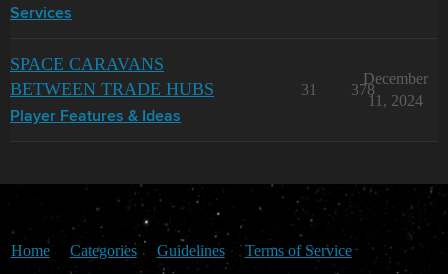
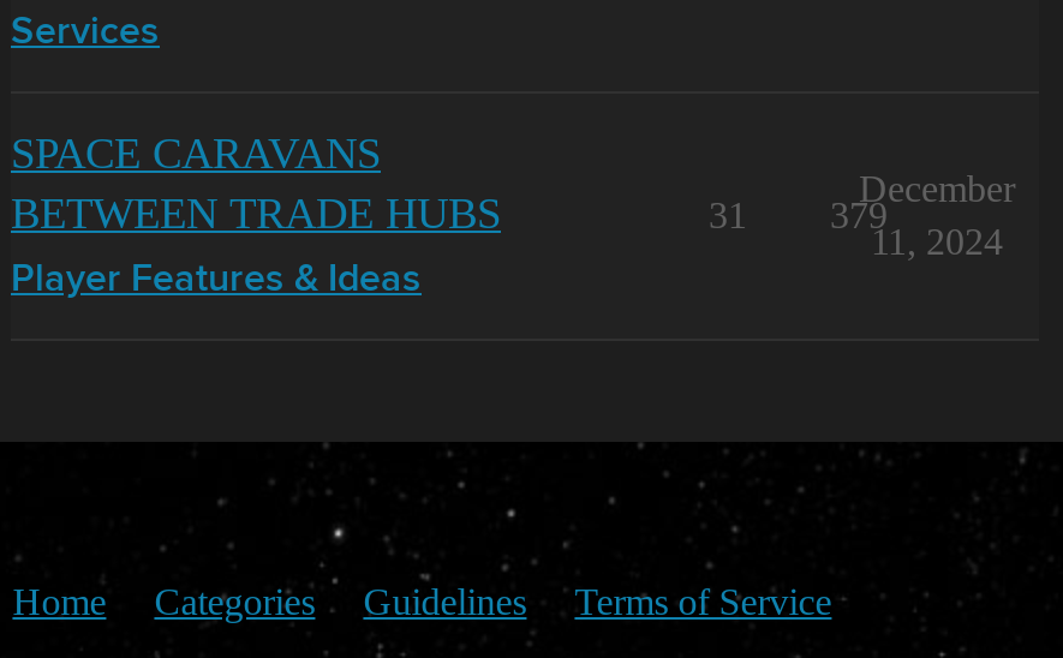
[351,81,375,98] 378 -> [830,195,888,236] 379

